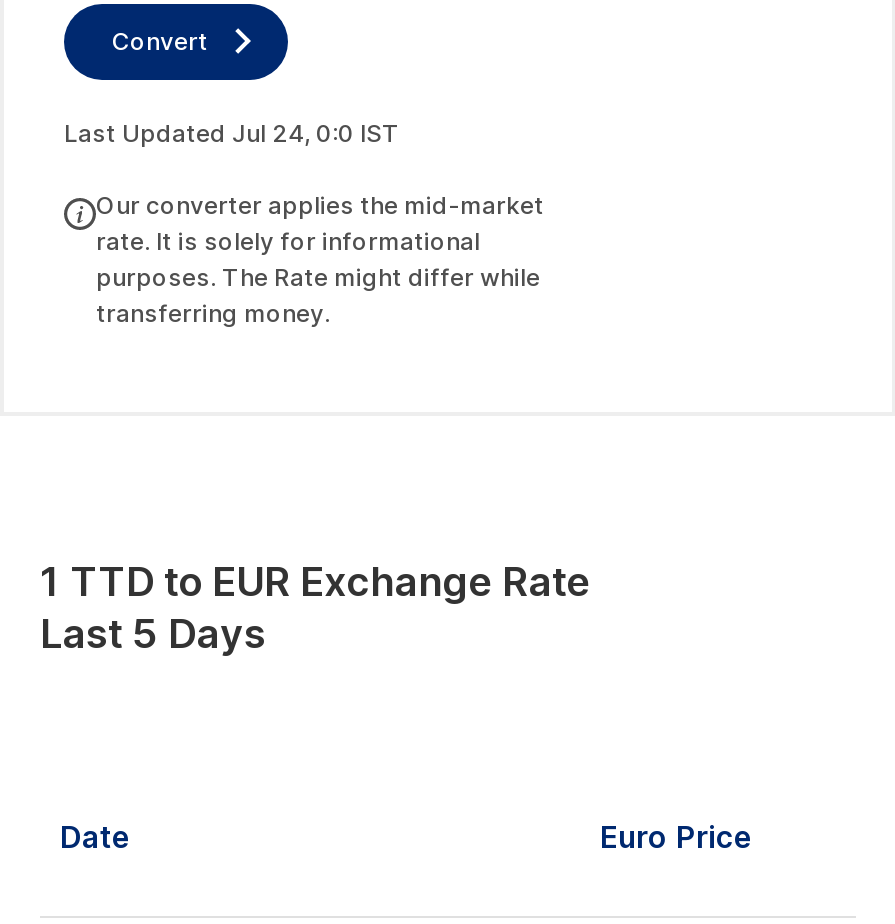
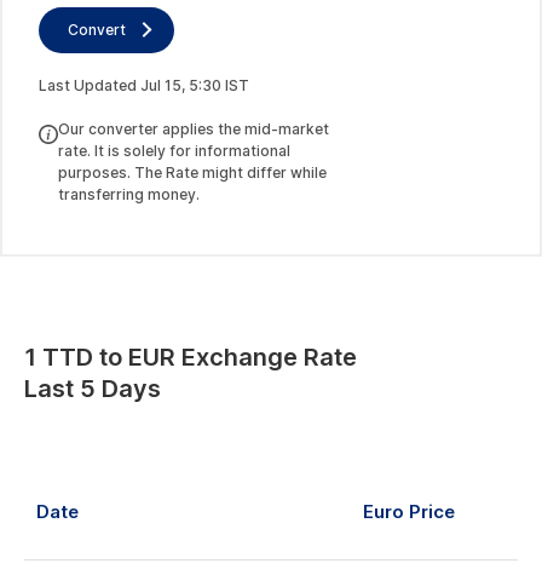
[64,117,400,147] Last Updated Jul 24, 0:0 IST -> [39,76,249,94] Last Updated Jul 15, 5:30 IST

